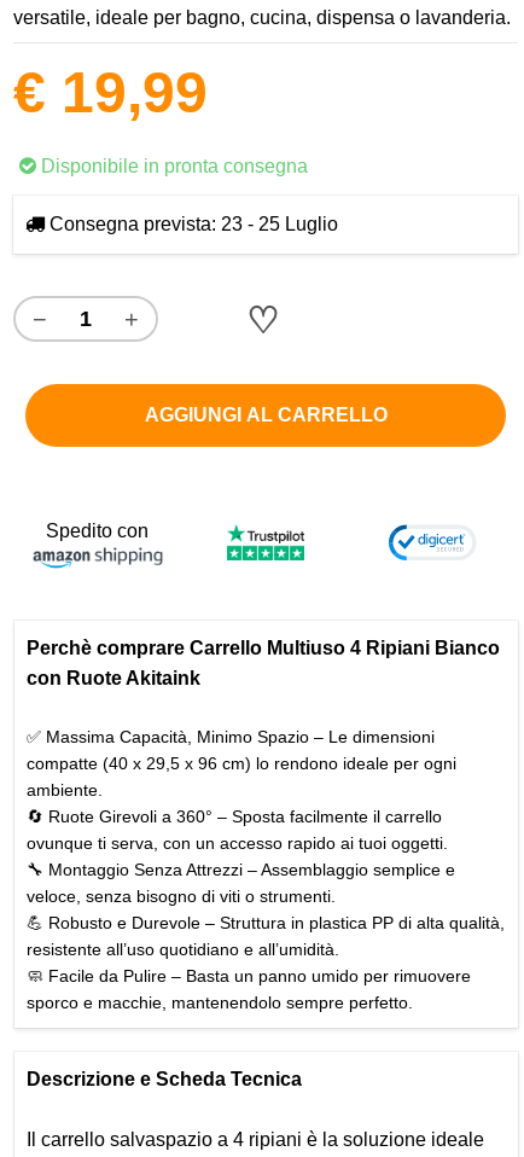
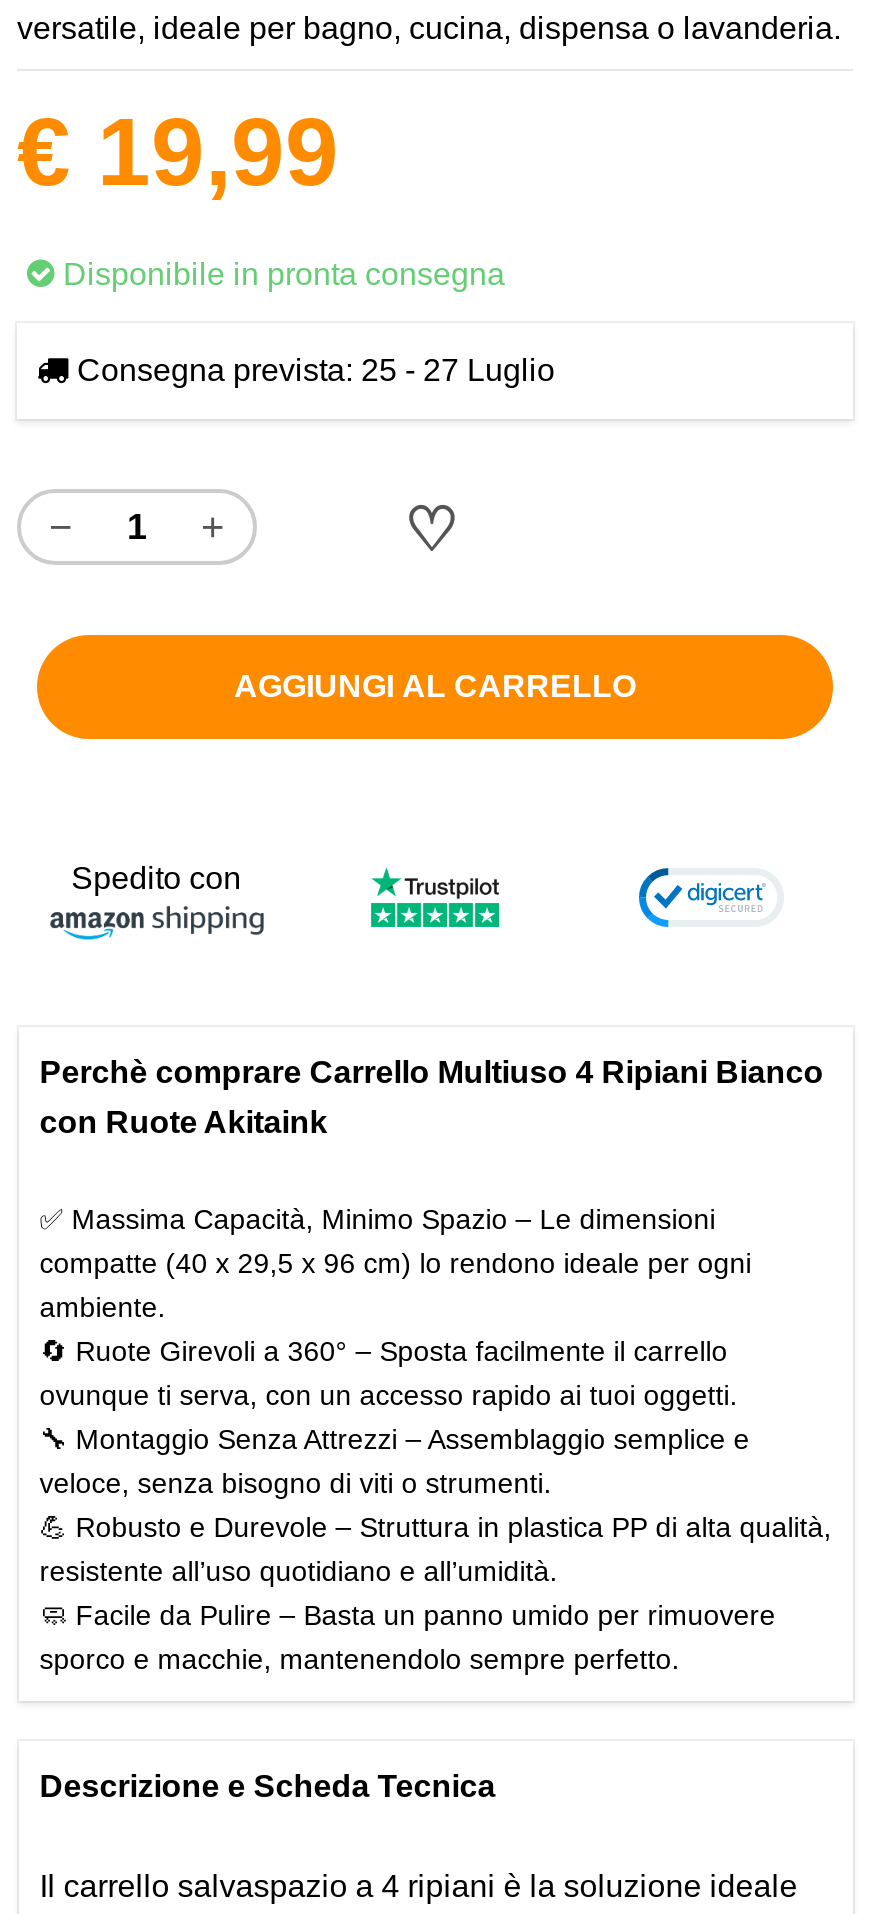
[45,214,338,234] Consegna prevista: 23 - 25 Luglio -> [69,353,555,387] Consegna prevista: 25 - 27 Luglio

